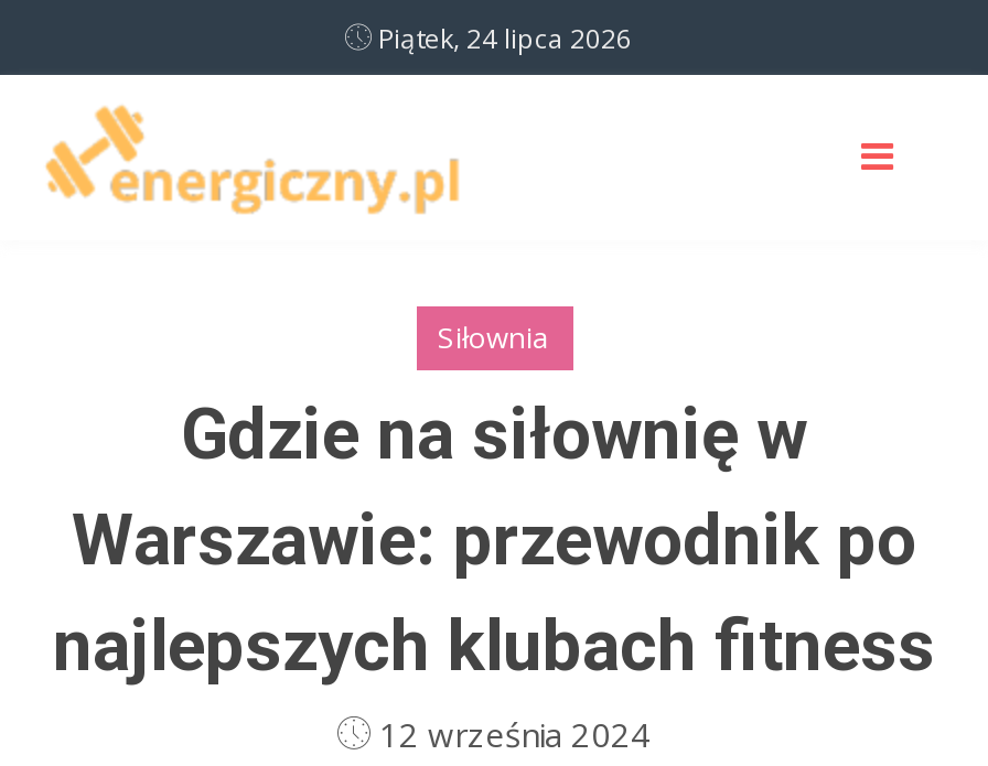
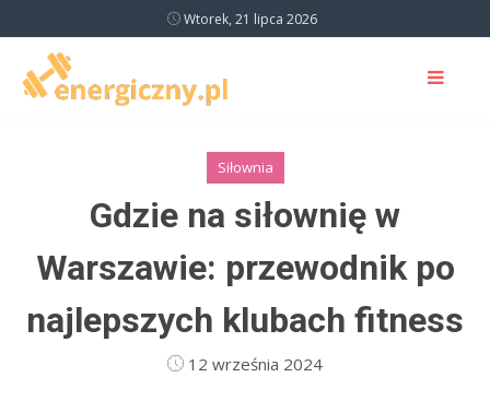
[372,20,632,57] Piątek, 24 lipca 2026 -> [180,10,317,28] Wtorek, 21 lipca 2026

